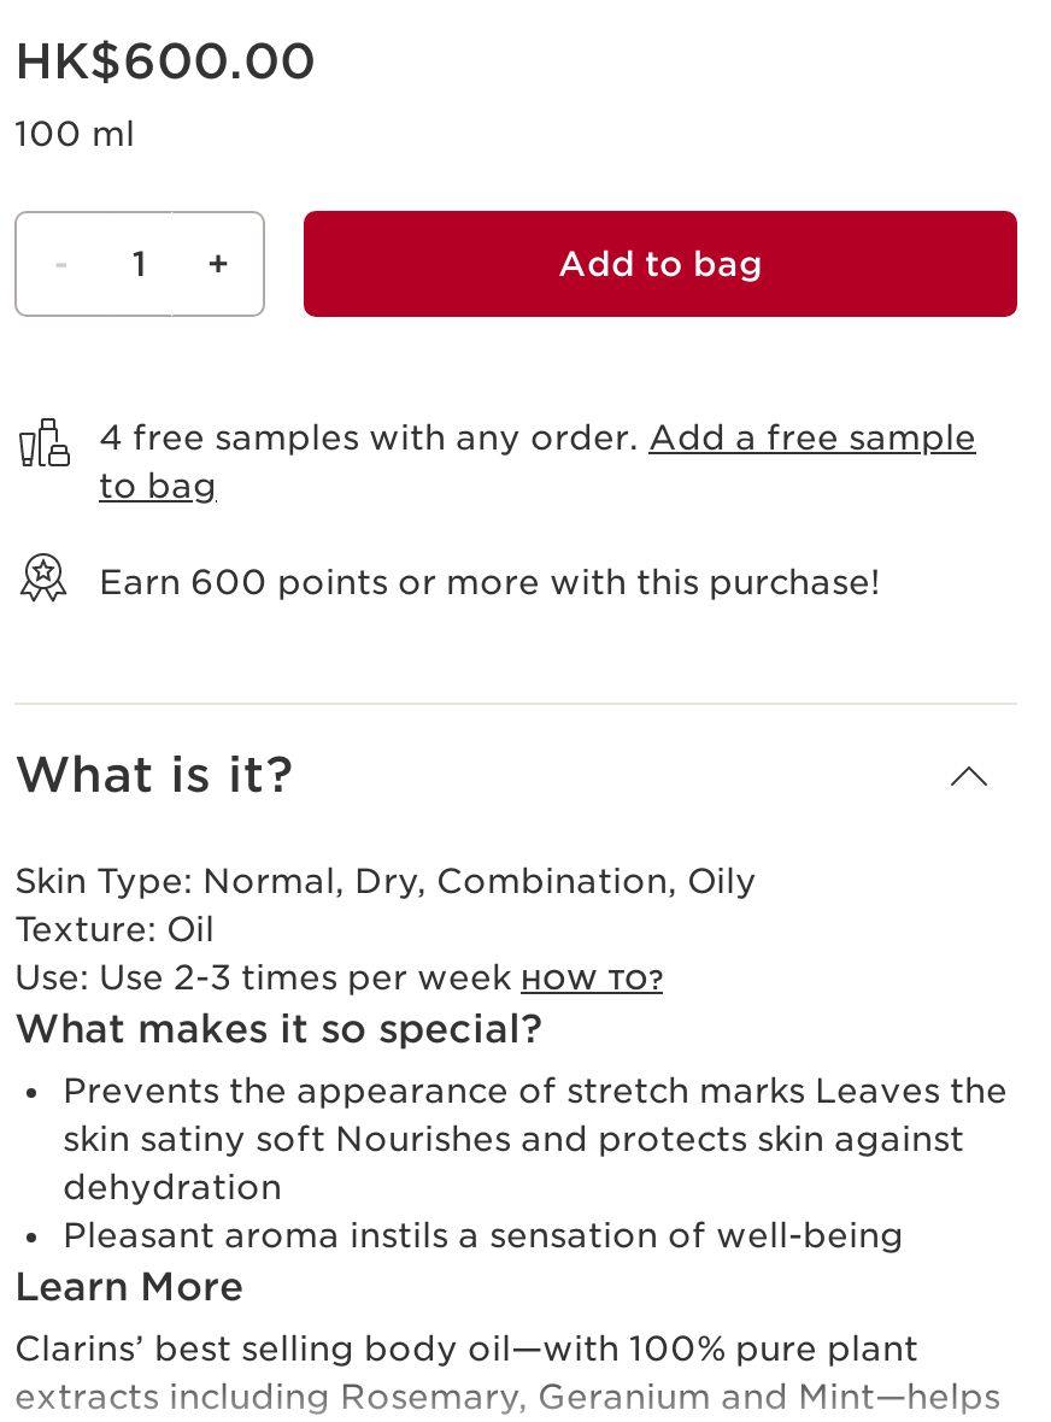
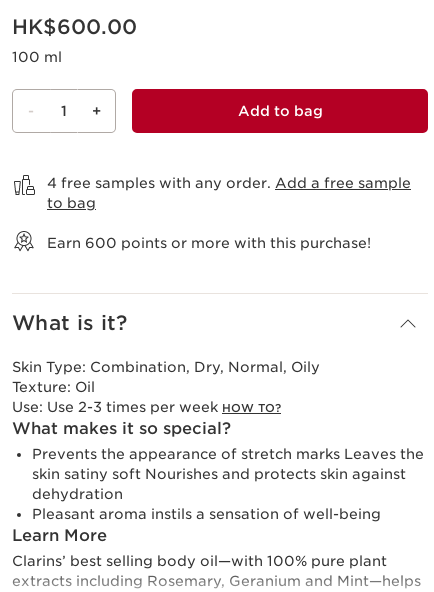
[14,862,757,900] Skin Type: Normal, Dry, Combination, Oily -> [12,359,320,375] Skin Type: Combination, Dry, Normal, Oily

